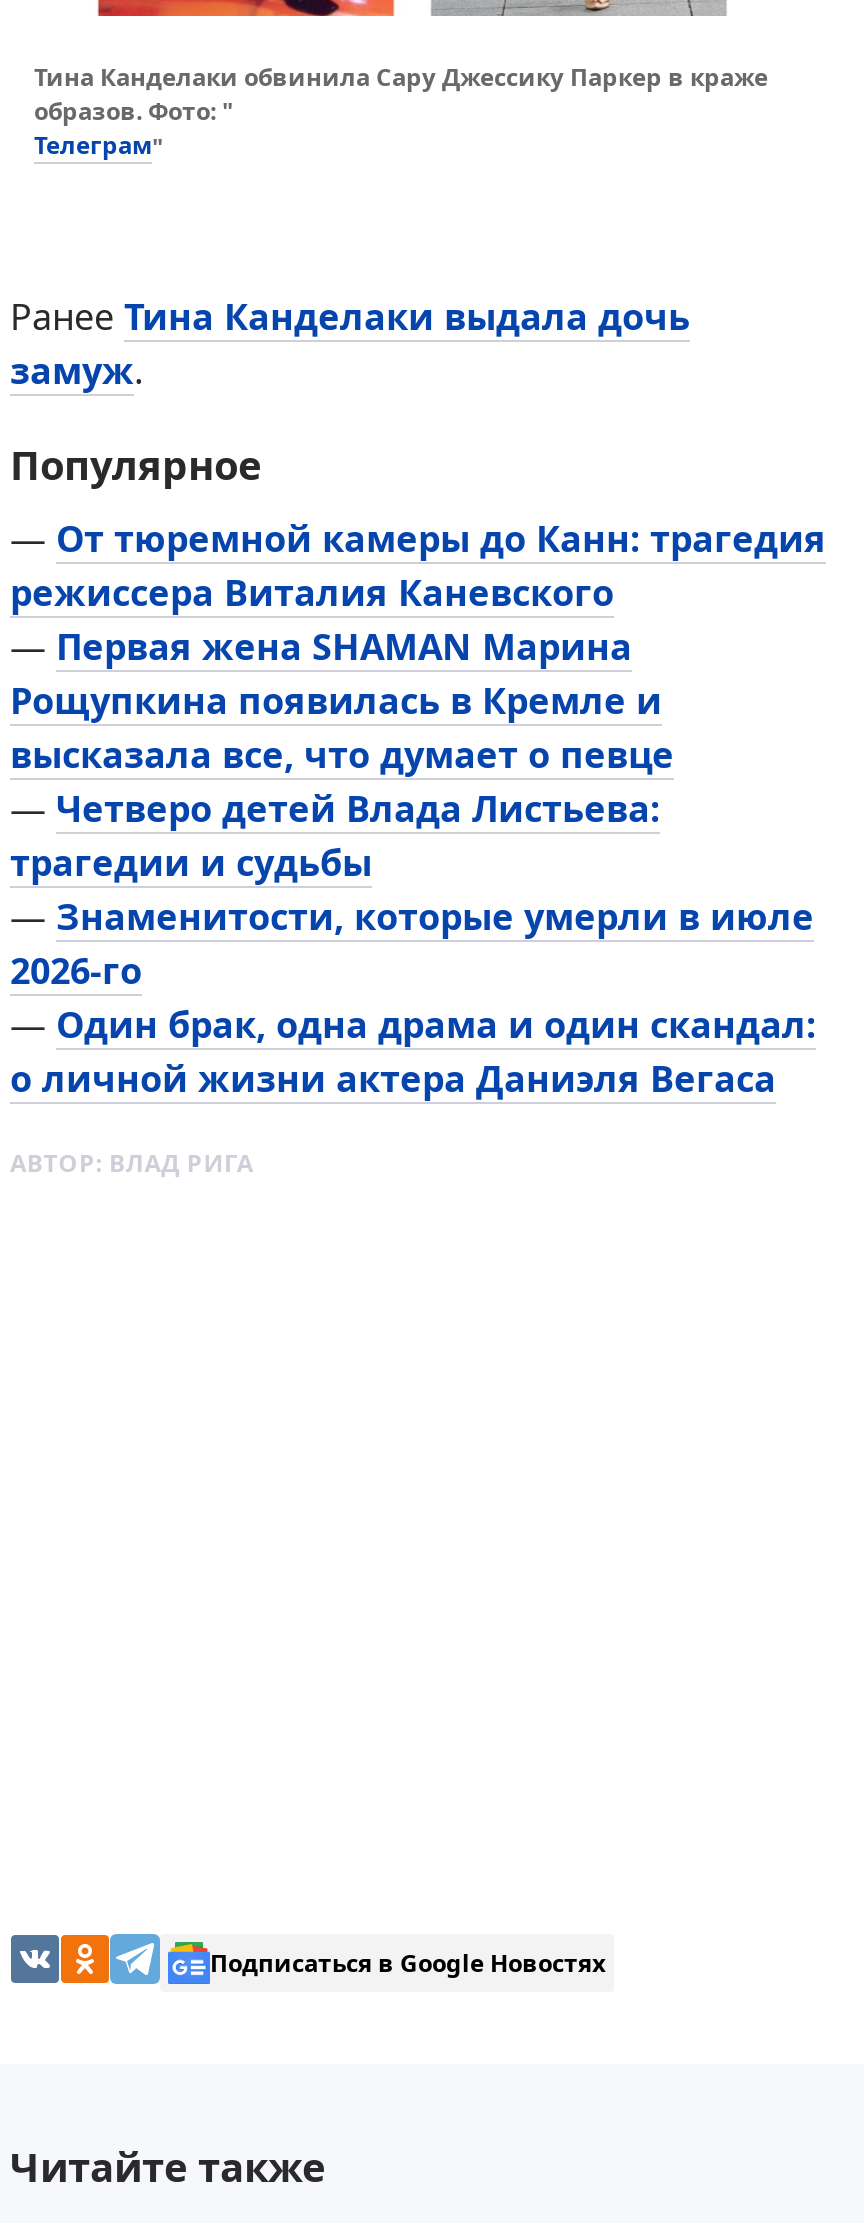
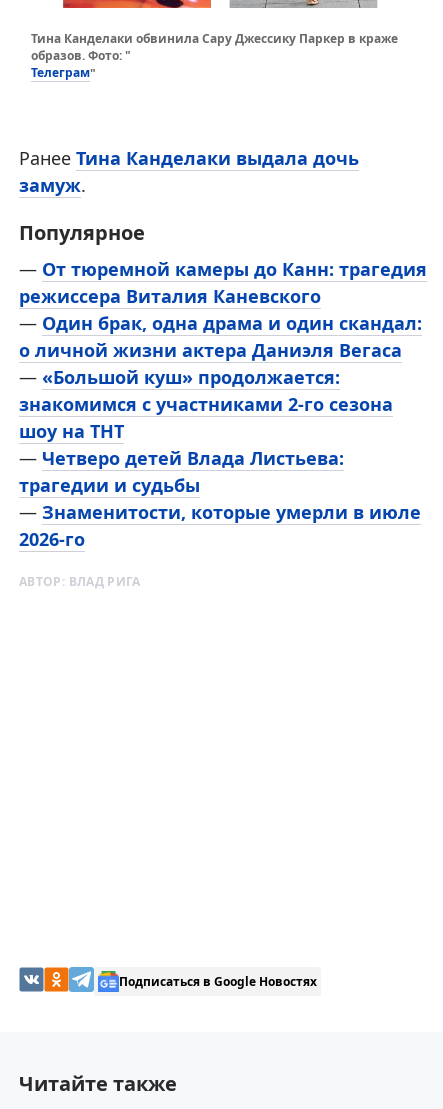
[10,622,674,778] — Первая жена SHAMAN Марина | Рощупкина появилась в Кремле и | высказала все, что думает о певце -> [19,365,393,443] — «Большой куш» продолжается: | знакомимся с участниками 2-го сезона | шоу на ТНТ
moved [10,784,814,994] -> [19,446,421,551]: — Четверо детей Влада Листьева: | трагедии и судьбы | — Знаменитости, которые умерли в июле | 2026-го
moved [10,1000,816,1102] -> [19,311,422,362]: — Один брак, одна драма и один скандал: | о личной жизни актера Даниэля Вегаса

